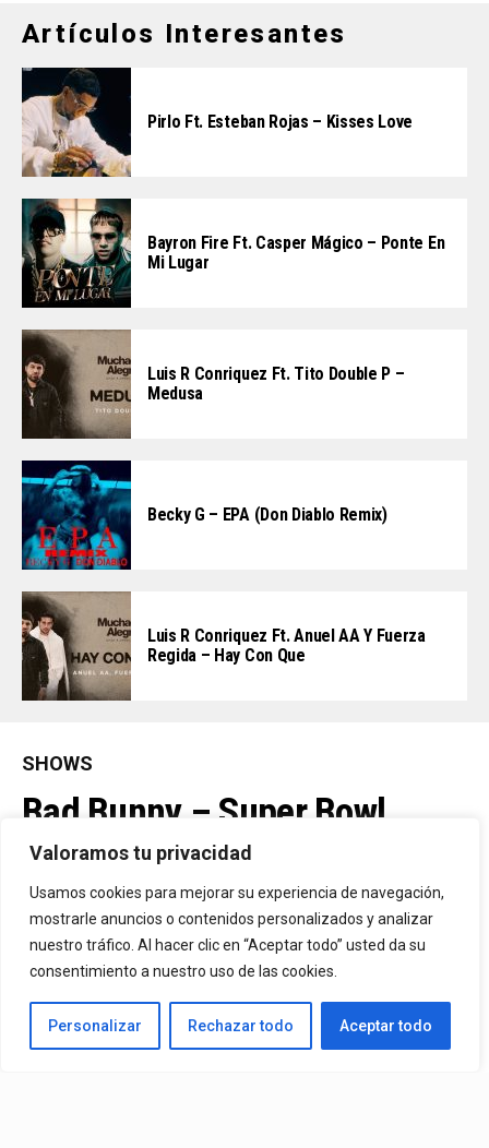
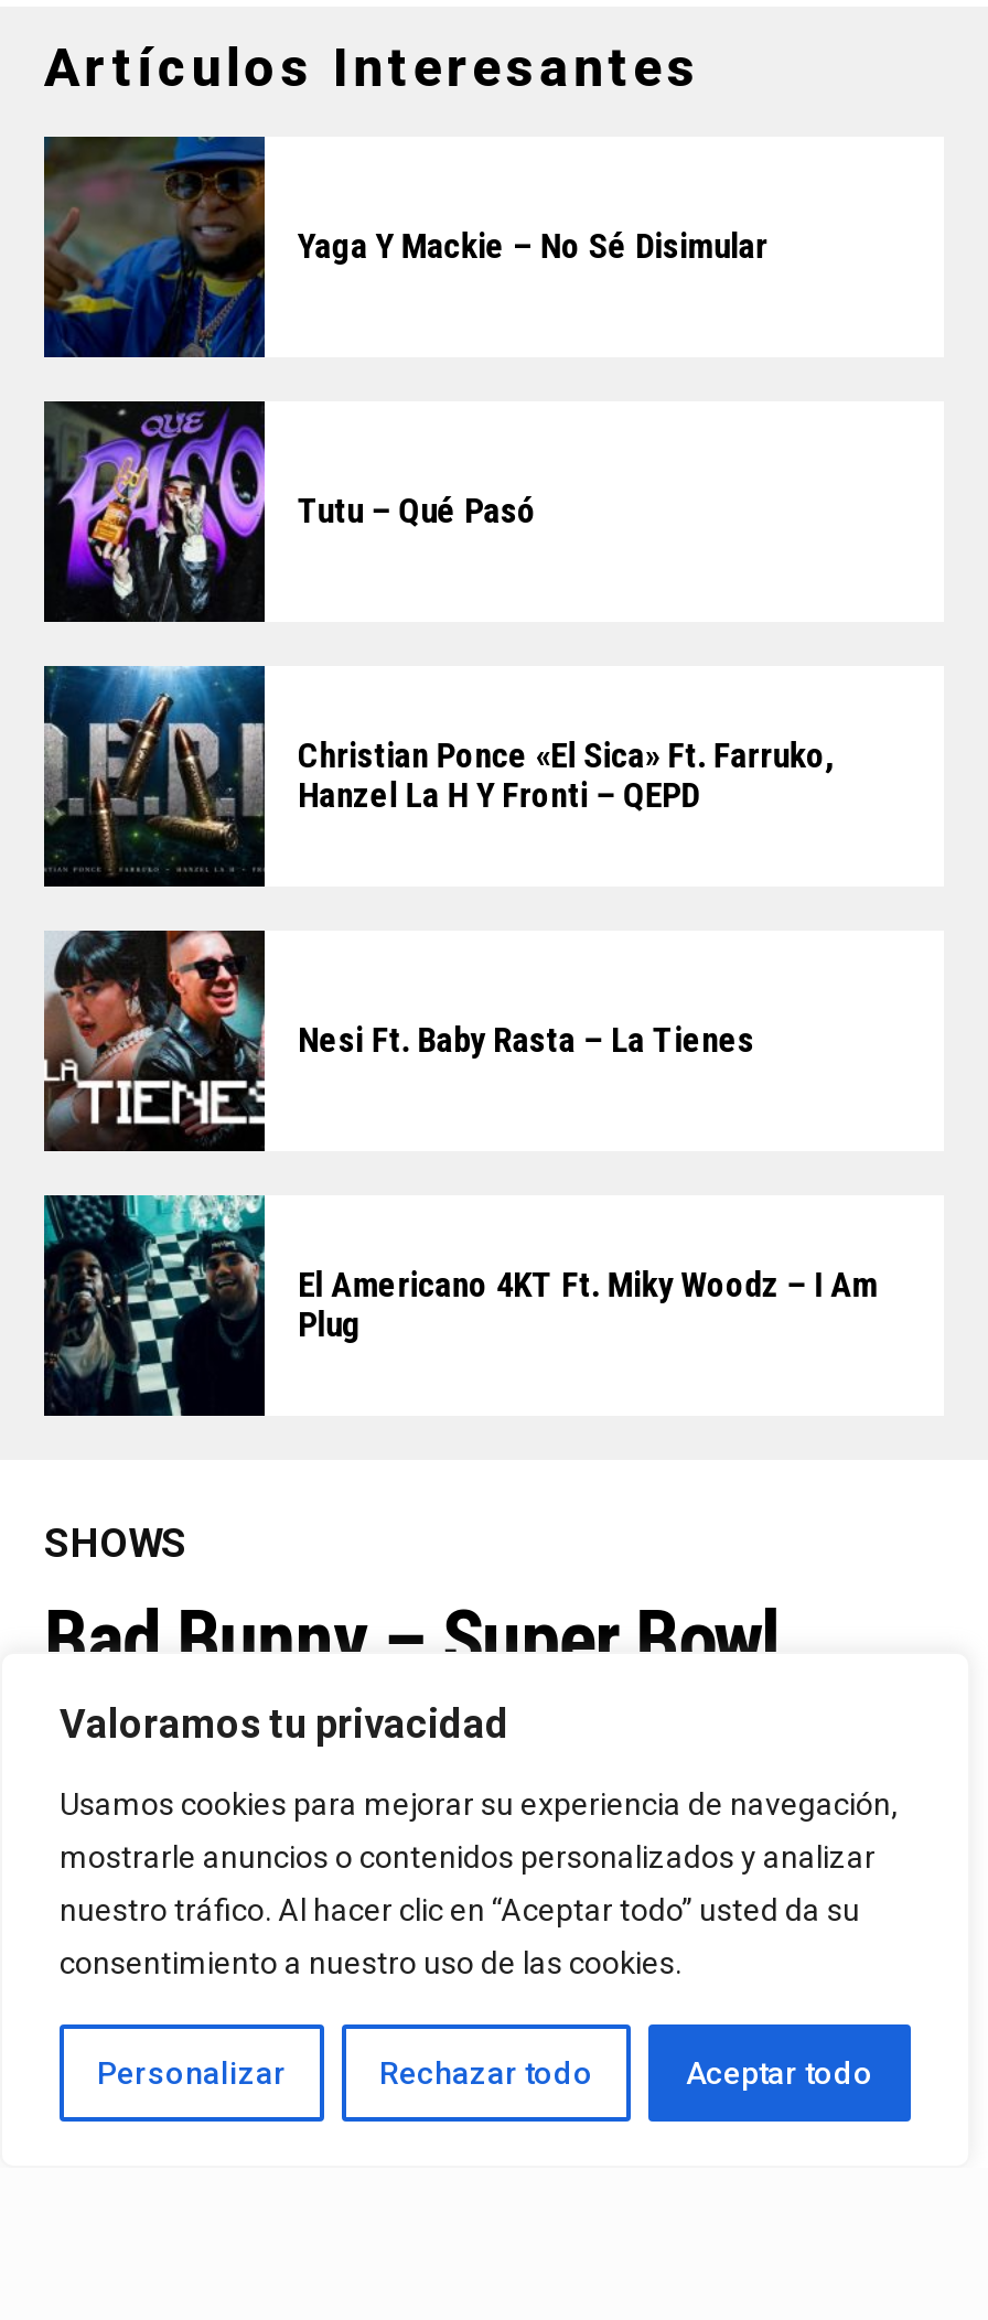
[21,67,413,178] [image] | Pirlo Ft. Esteban Rojas – Kisses Love -> [42,135,768,359] [image] | Yaga Y Mackie – No Sé Disimular
[22,198,444,306] [image] | Bayron Fire Ft. Casper Mágico – Ponte En | Mi Lugar -> [44,399,536,622] [image] | Tutu – Qué Pasó
[22,328,404,440] [image] | Luis R Conriquez Ft. Tito Double P – | Medusa -> [44,664,833,889] [image] | Christian Ponce «El Sica» Ft. Farruko, | Hanzel La H Y Fronti – QEPD
[21,459,387,571] [image] | Becky G – EPA (Don Diablo Remix) -> [42,928,754,1153] [image] | Nesi Ft. Baby Rasta – La Tienes
[21,590,425,702] [image] | Luis R Conriquez Ft. Anuel AA Y Fuerza | Regida – Hay Con Que -> [42,1193,877,1418] [image] | El Americano 4KT Ft. Miky Woodz – I Am | Plug

